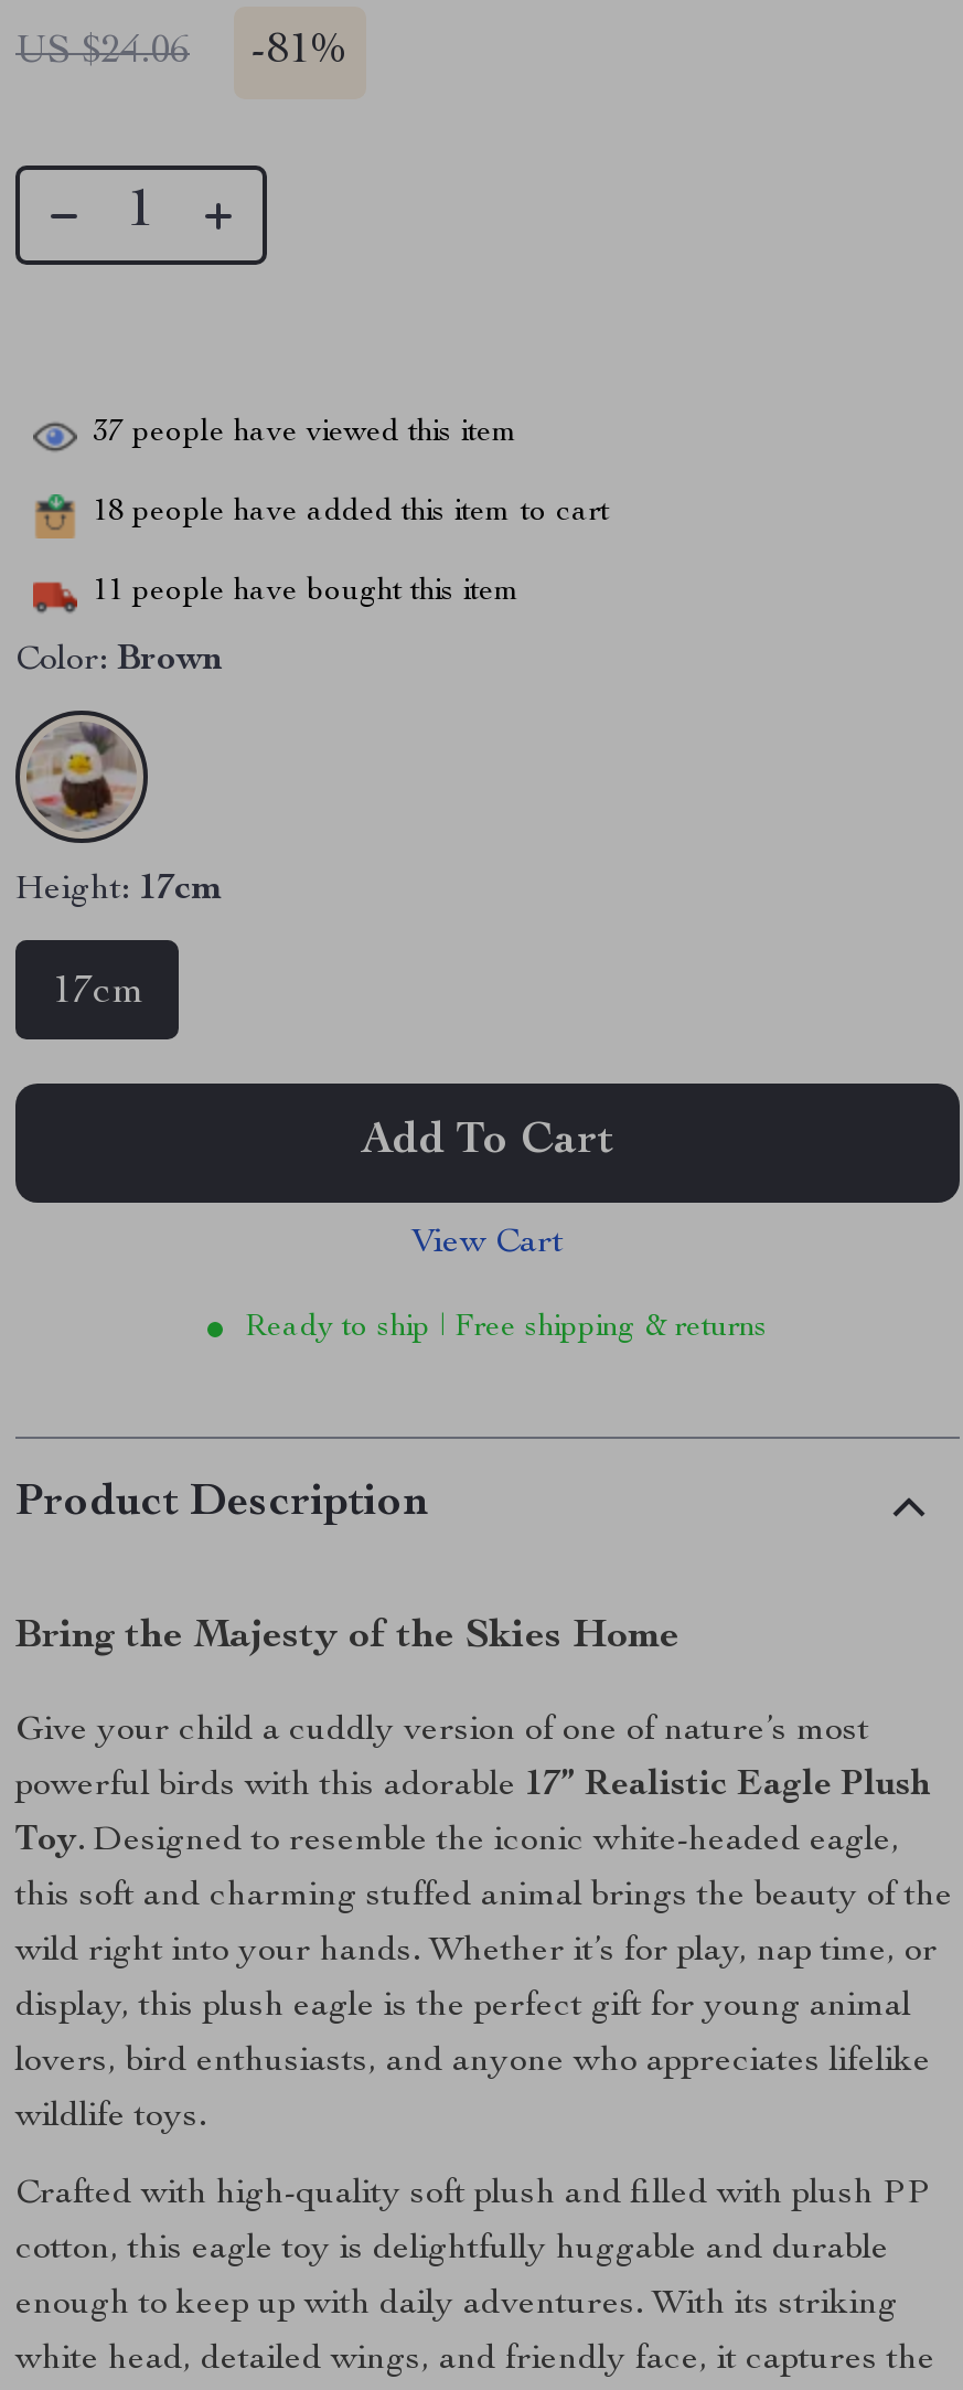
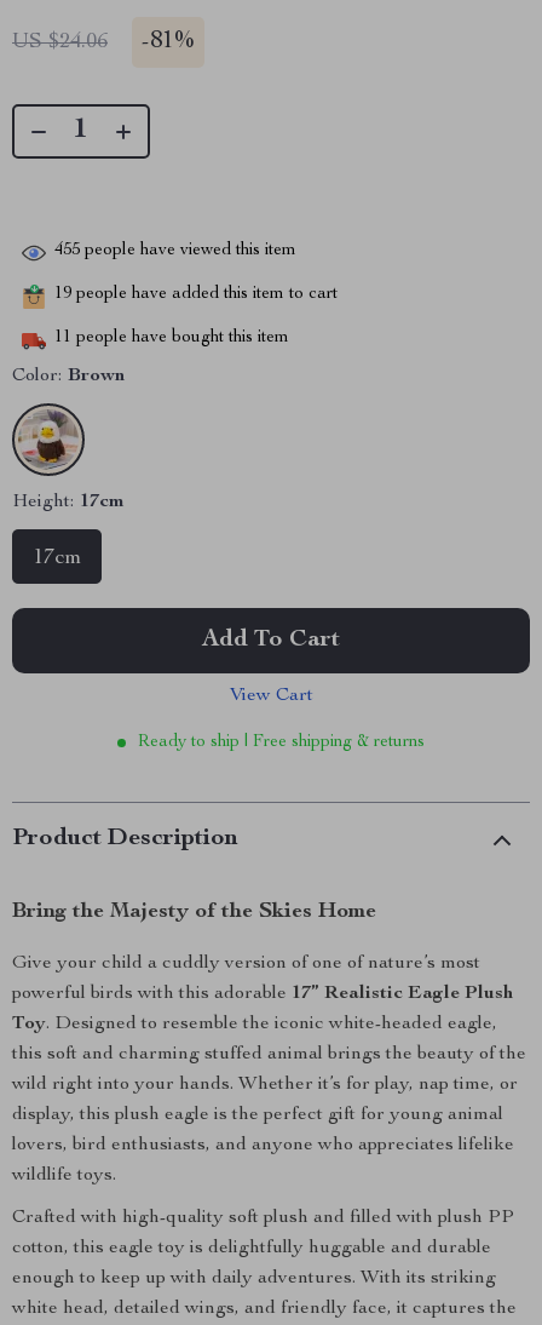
[93,418,518,449] 37 people have viewed this item -> [54,243,296,260] 455 people have viewed this item
[93,497,609,528] 18 people have added this item to cart -> [54,286,338,303] 19 people have added this item to cart

